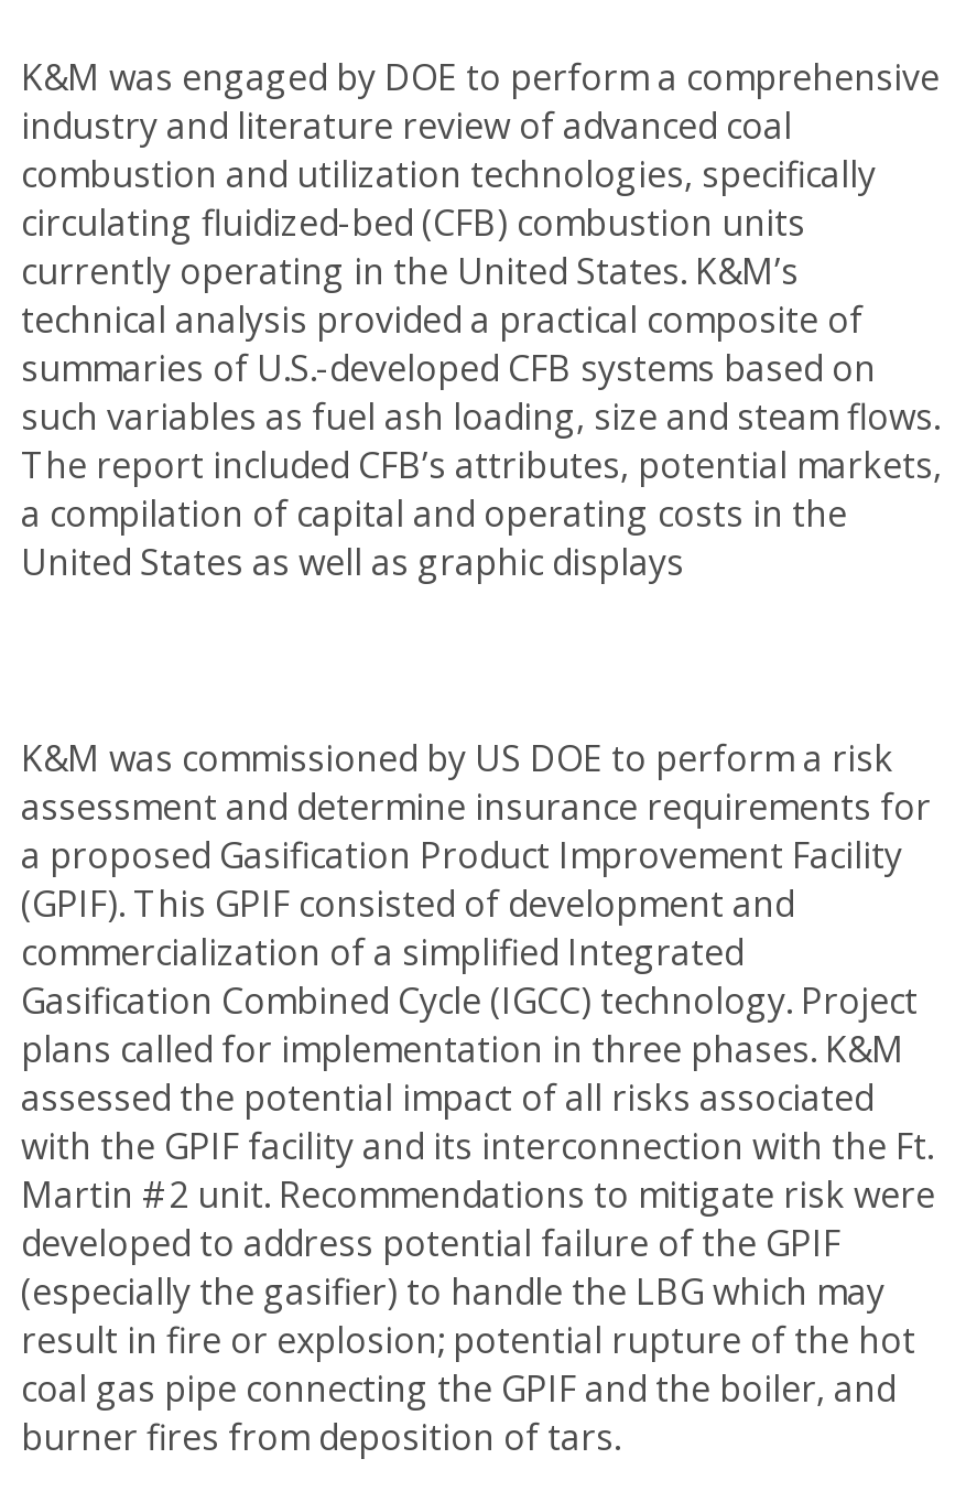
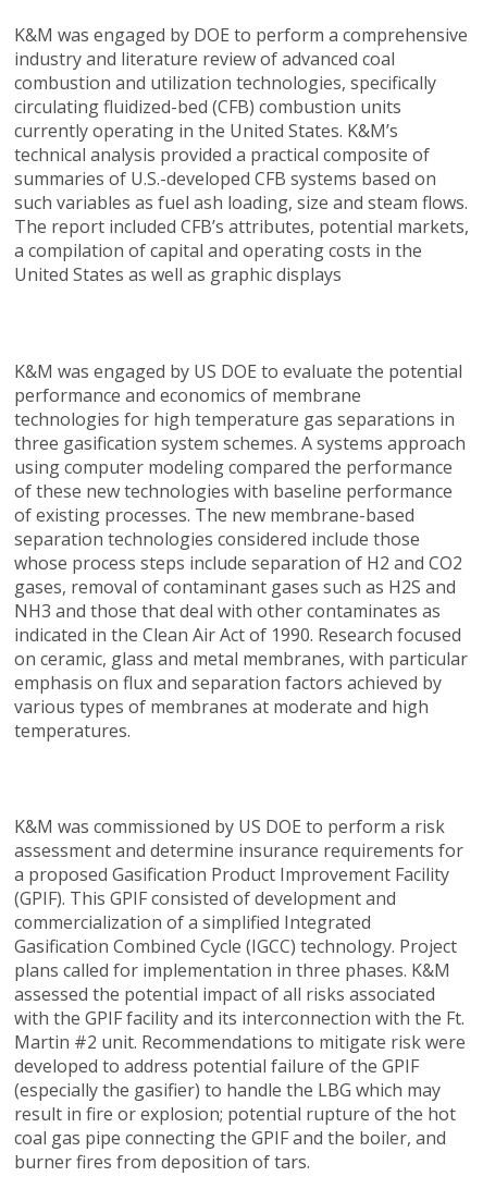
none -> [14,359,468,742] K&M was engaged by US DOE to evaluate the potential | performance and economics of membrane | technologies for high temperature gas separations in | three gasification system schemes. A systems approach | using computer modeling compared the performance | of these new technologies with baseline performance | of existing processes. The new membrane-based | separation technologies considered include those | whose process steps include separation of H2 and CO2 | gases, removal of contaminant gases such as H2S and | NH3 and those that deal with other contaminates as | indicated in the Clean Air Act of 1990. Research focused | on ceramic, glass and metal membranes, with particular | emphasis on flux and separation factors achieved by | various types of membranes at moderate and high | temperatures.

